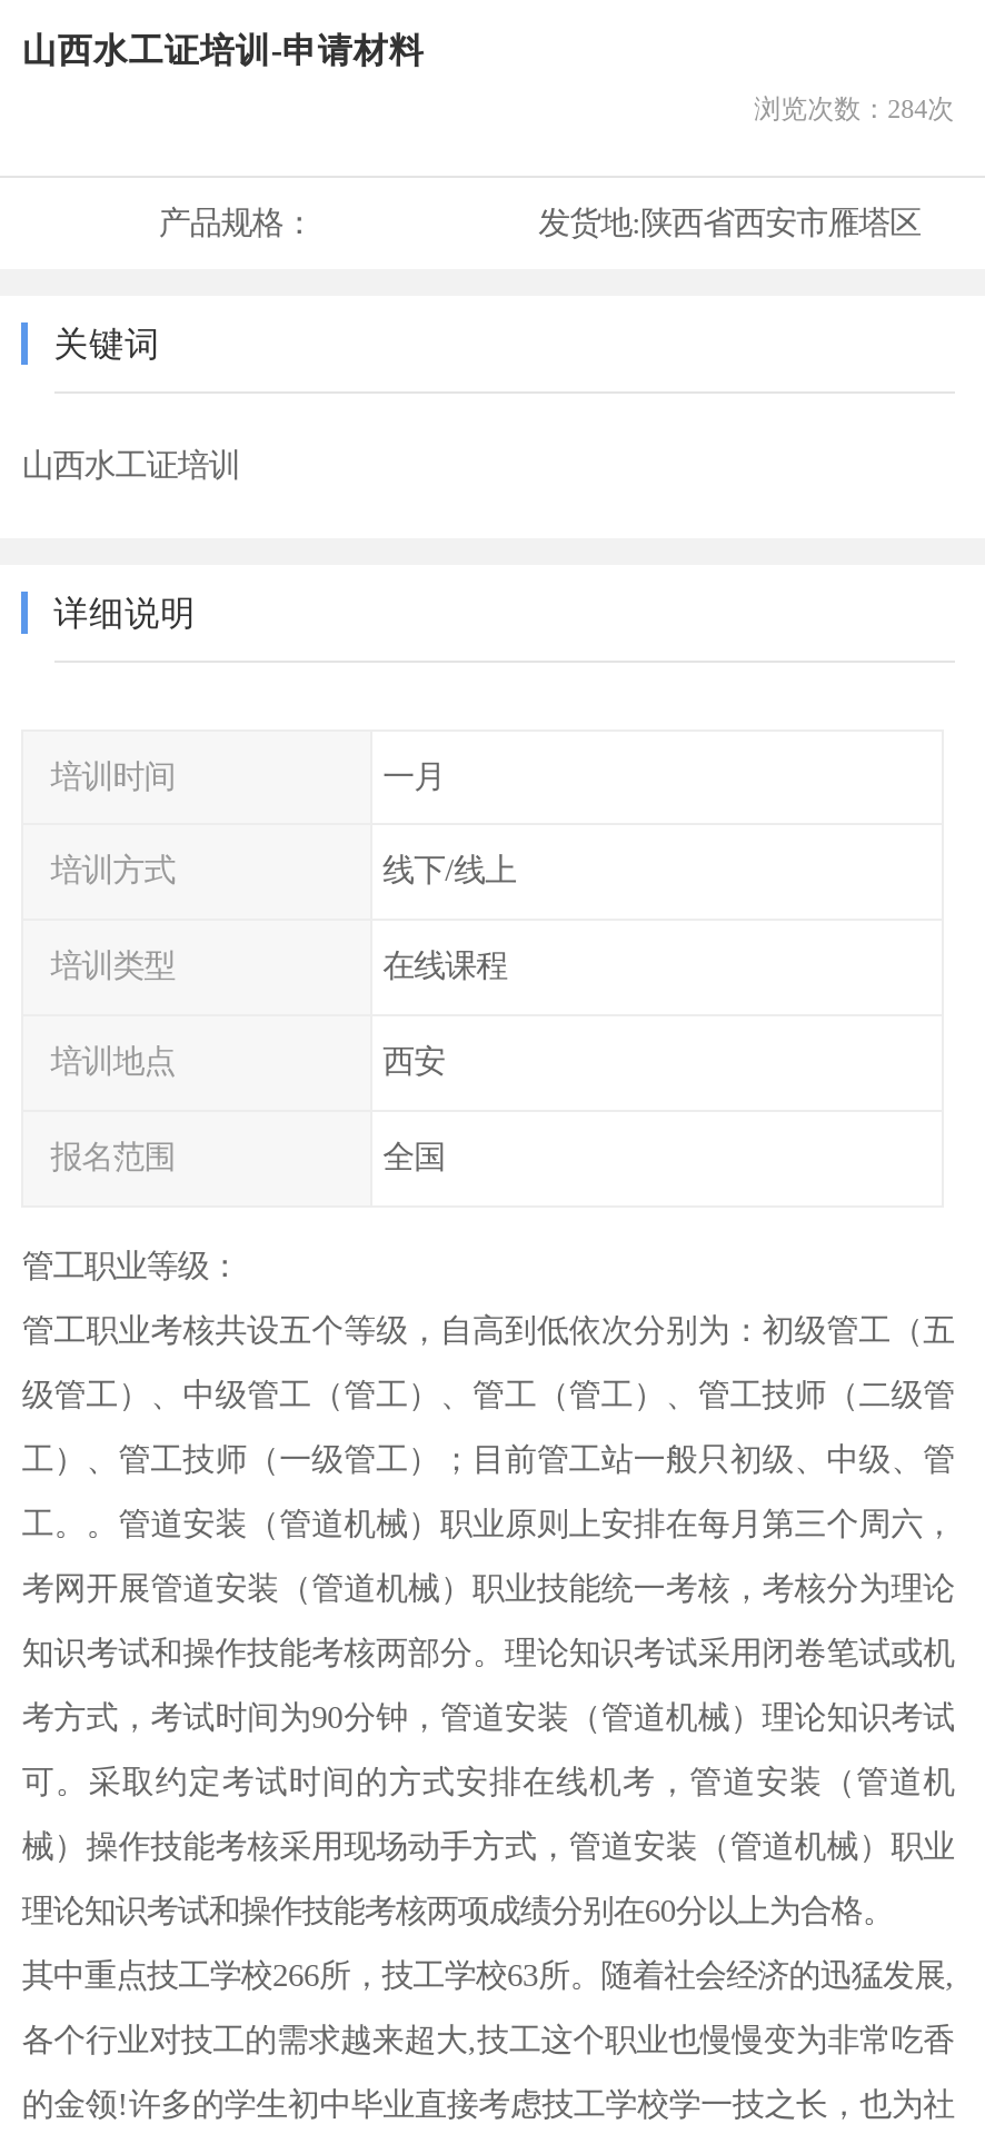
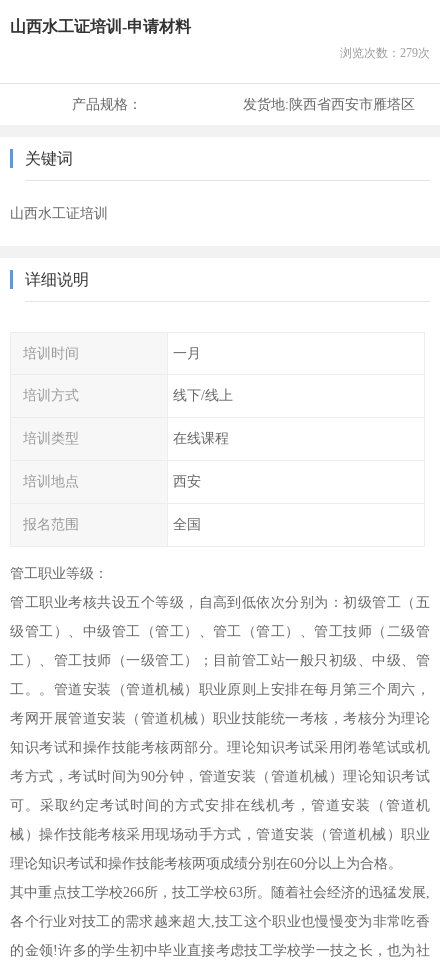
[754,93,954,124] 浏览次数：284次 -> [340,46,430,60] 浏览次数：279次

